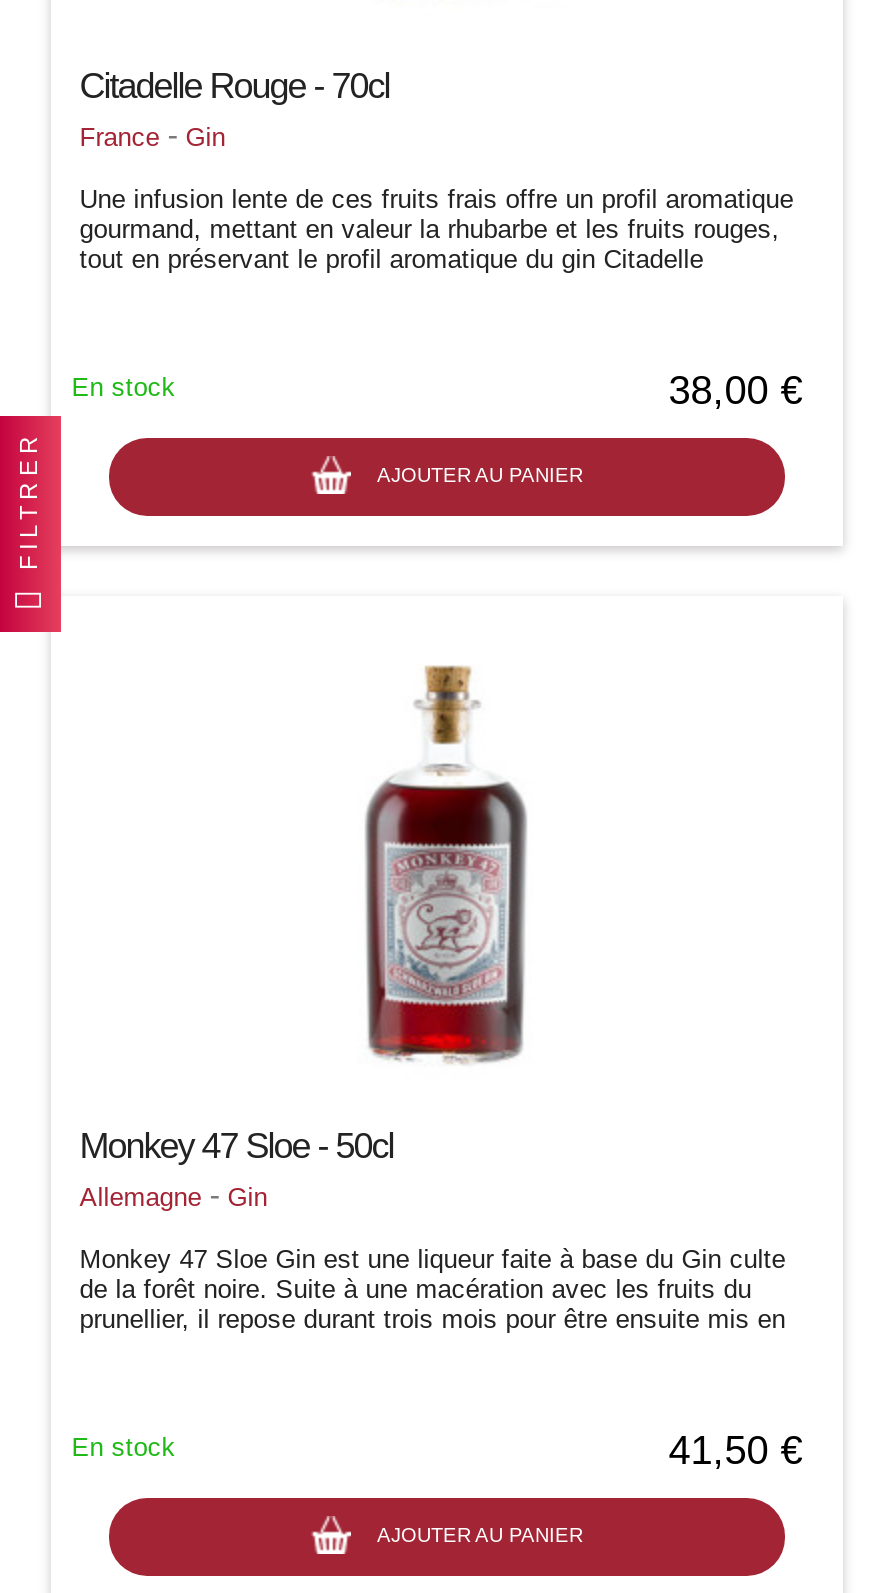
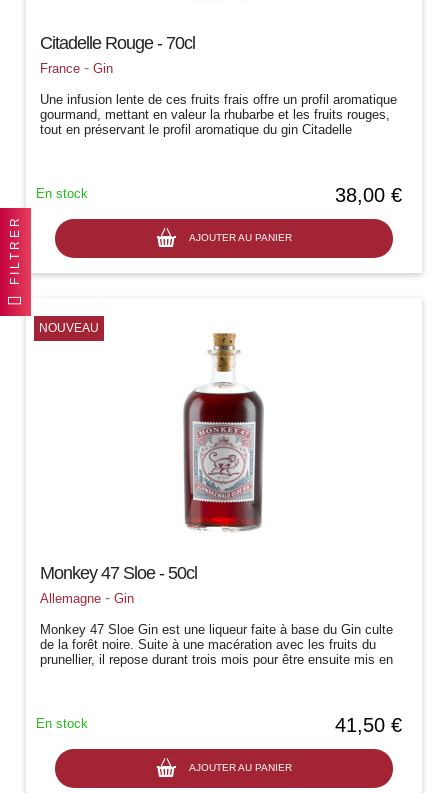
none -> [39,321,99,335] NOUVEAU

